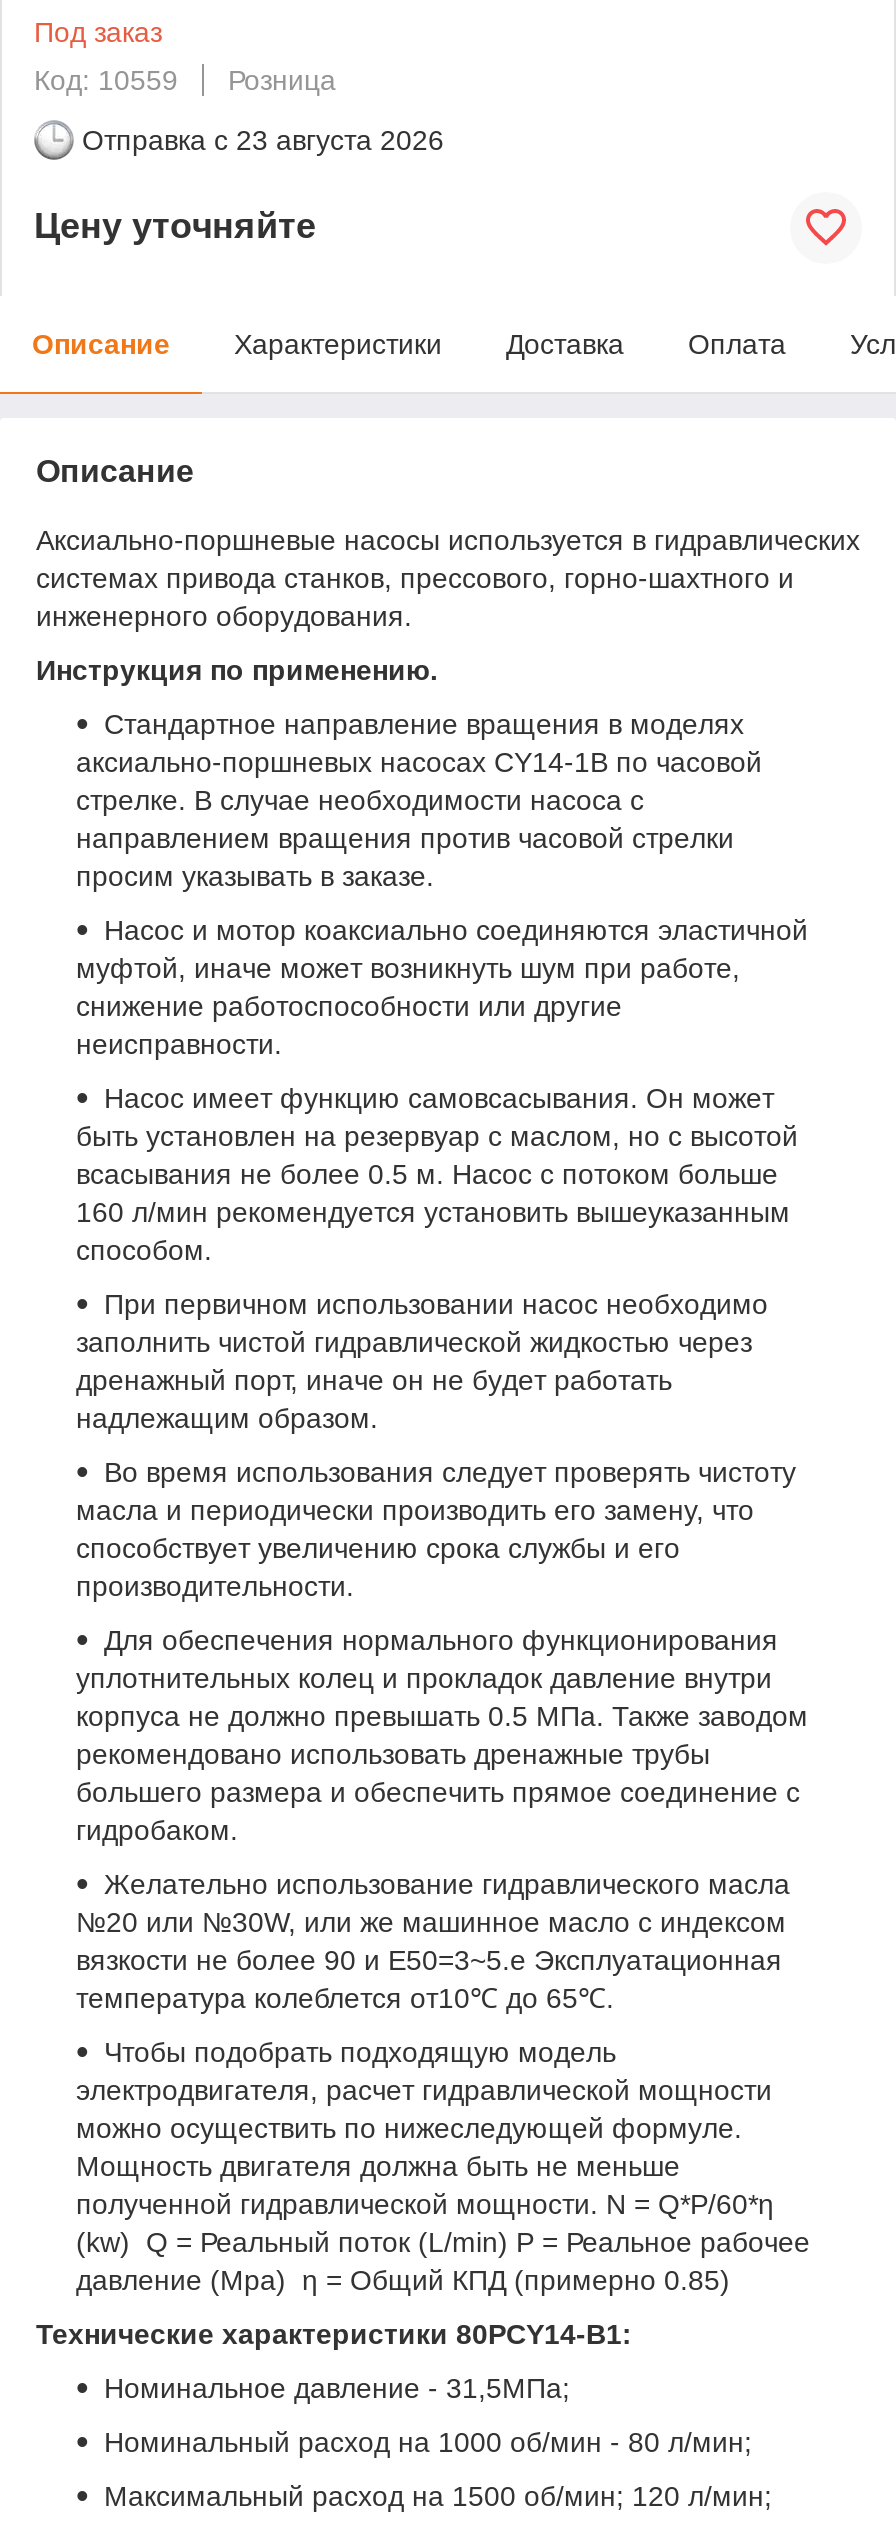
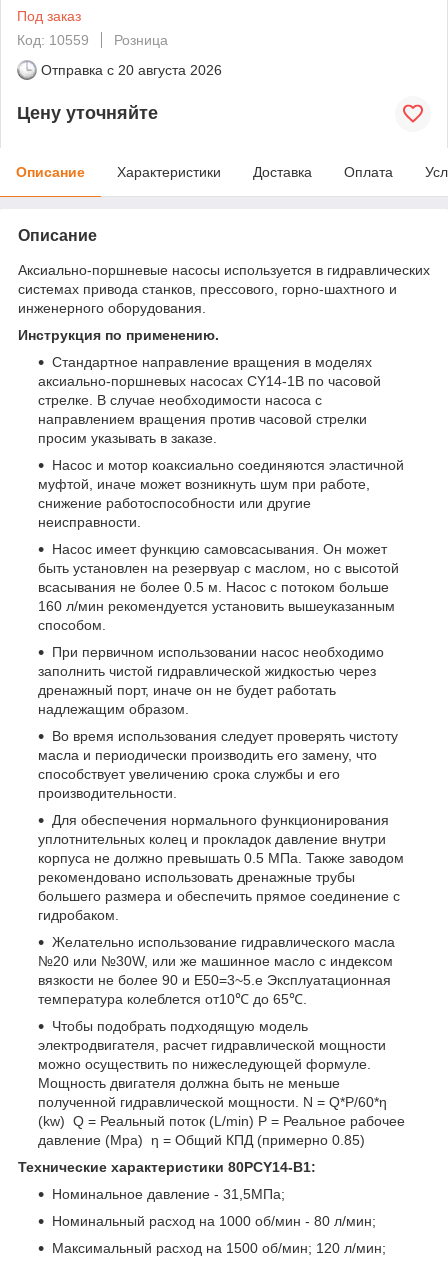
[82,124,444,156] Отправка с 23 августа 2026 -> [41,62,222,78] Отправка с 20 августа 2026

